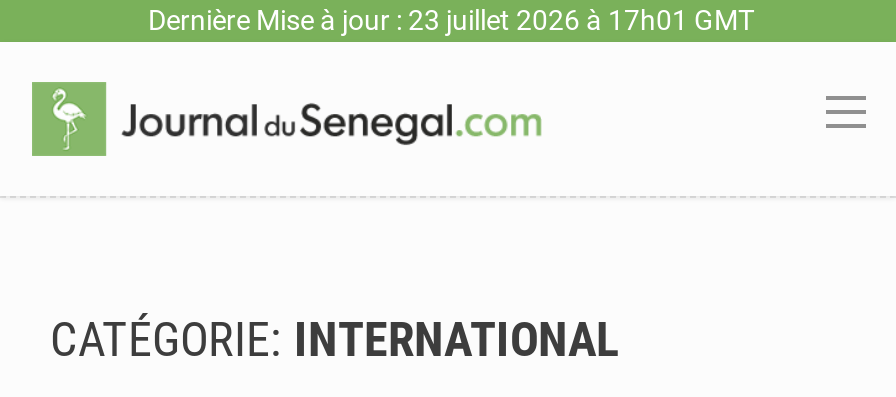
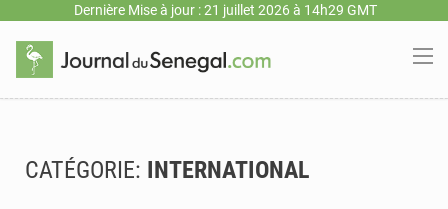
[142,4,754,36] Dernière Mise à jour : 23 juillet 2026 à 17h01 GMT -> [71,2,377,18] Dernière Mise à jour : 21 juillet 2026 à 14h29 GMT

